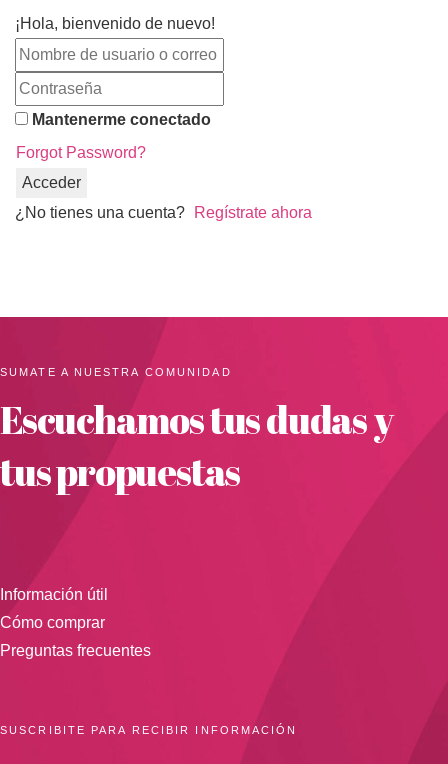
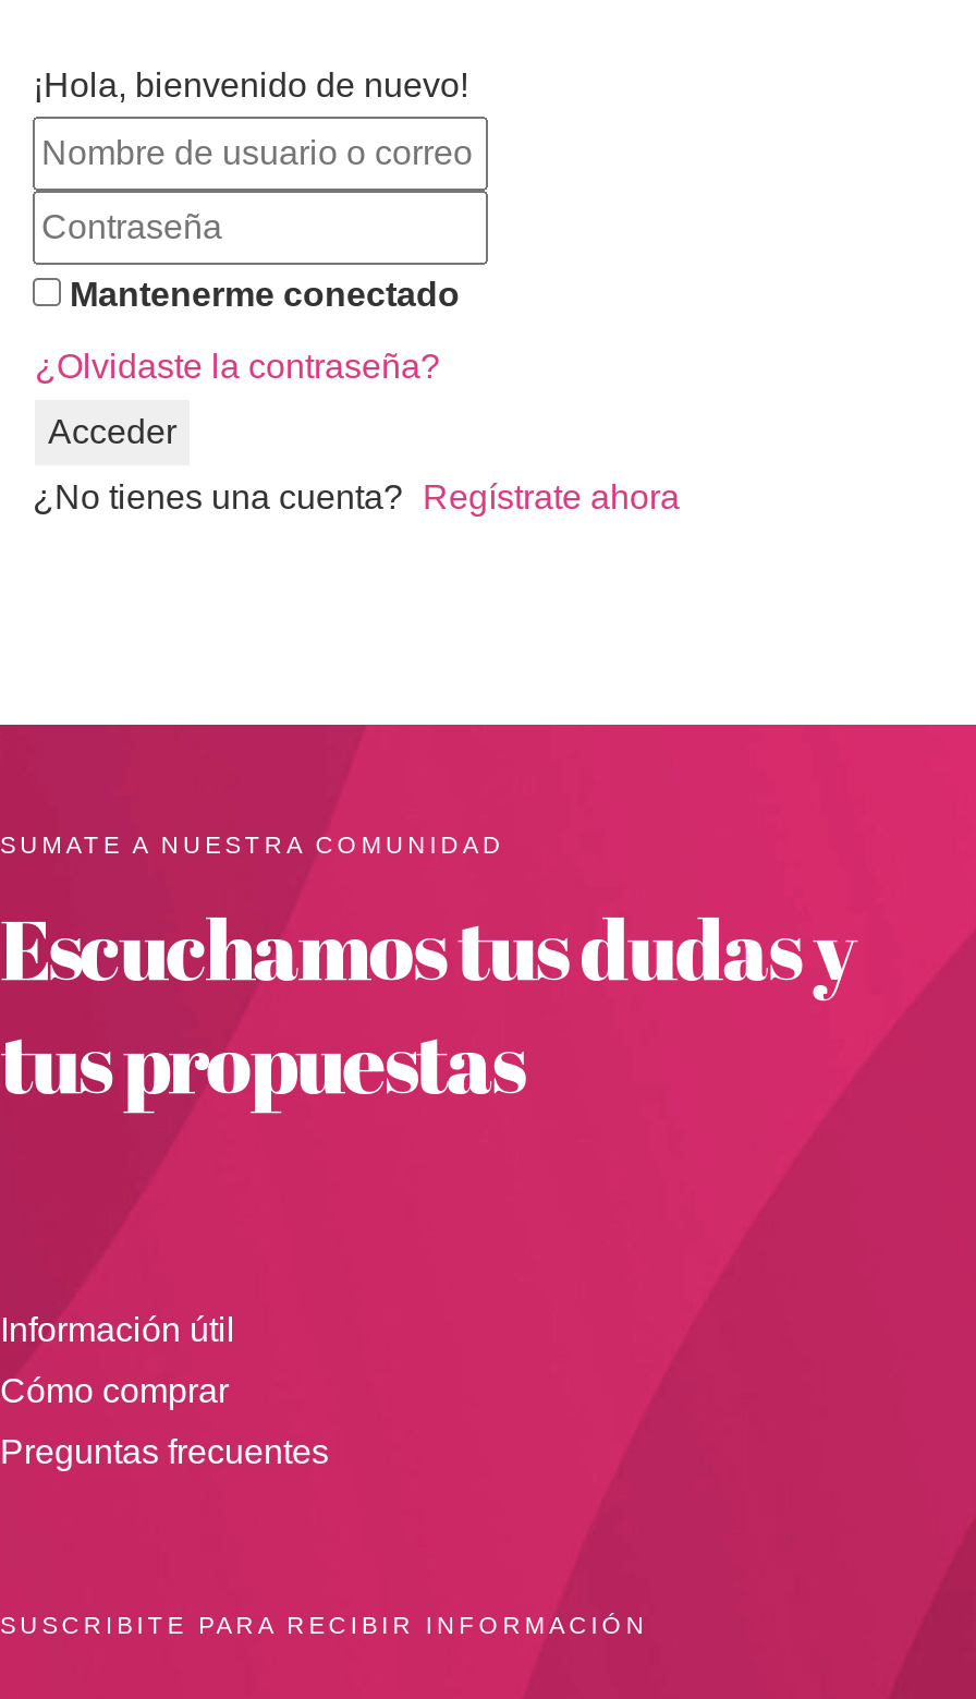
[16,144,146,161] Forgot Password? -> [35,348,440,385] ¿Olvidaste la contraseña?

